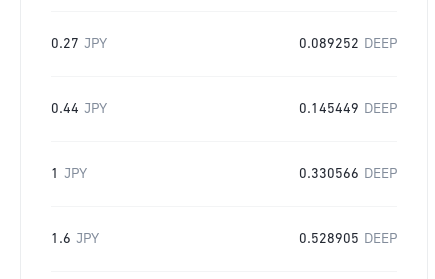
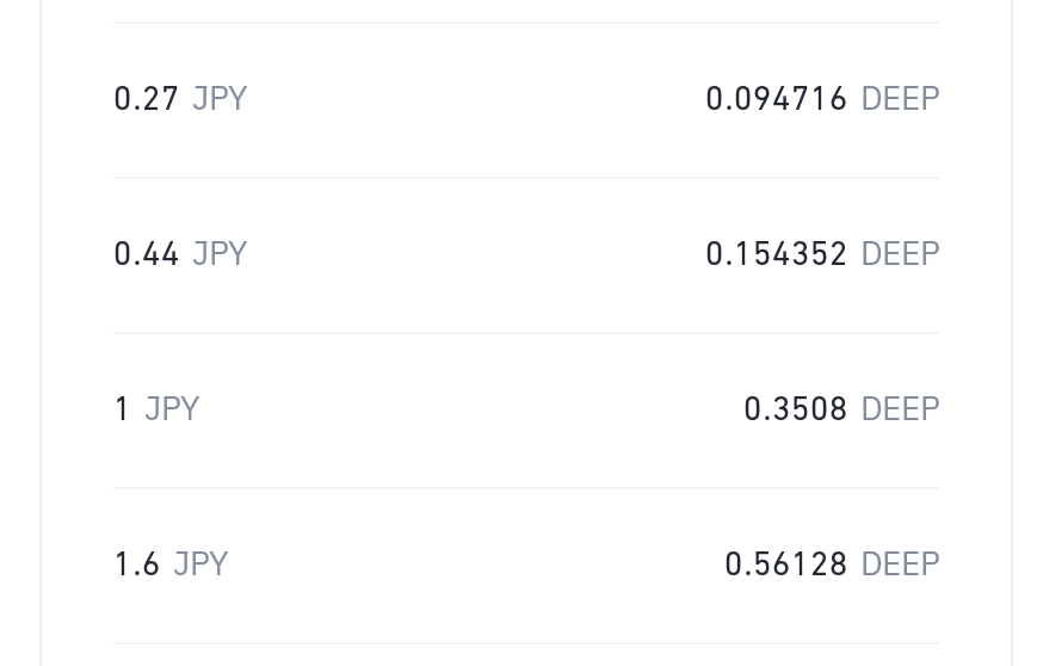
[299,37,397,51] 0.089252 DEEP -> [705,84,939,117] 0.094716 DEEP
[299,102,397,116] 0.145449 DEEP -> [705,239,939,272] 0.154352 DEEP
[299,167,397,181] 0.330566 DEEP -> [743,394,939,427] 0.3508 DEEP
[299,232,397,246] 0.528905 DEEP -> [724,549,939,582] 0.56128 DEEP

